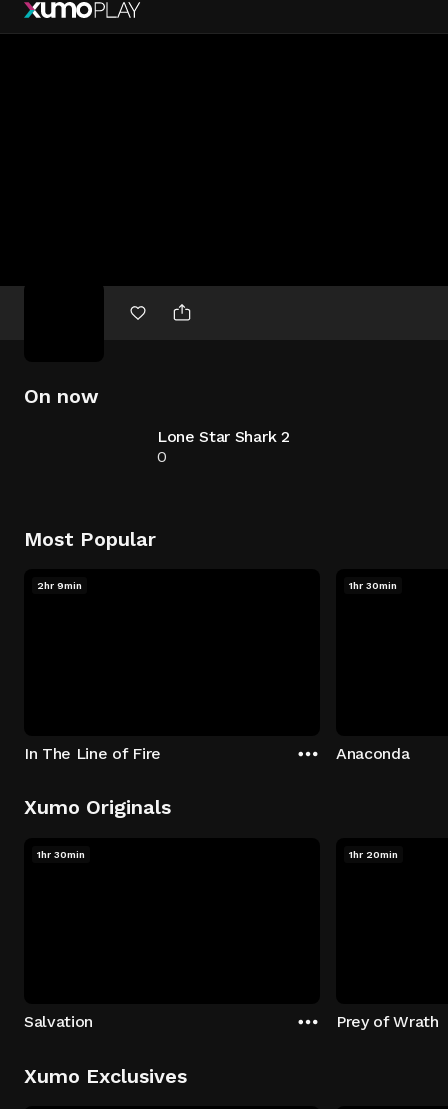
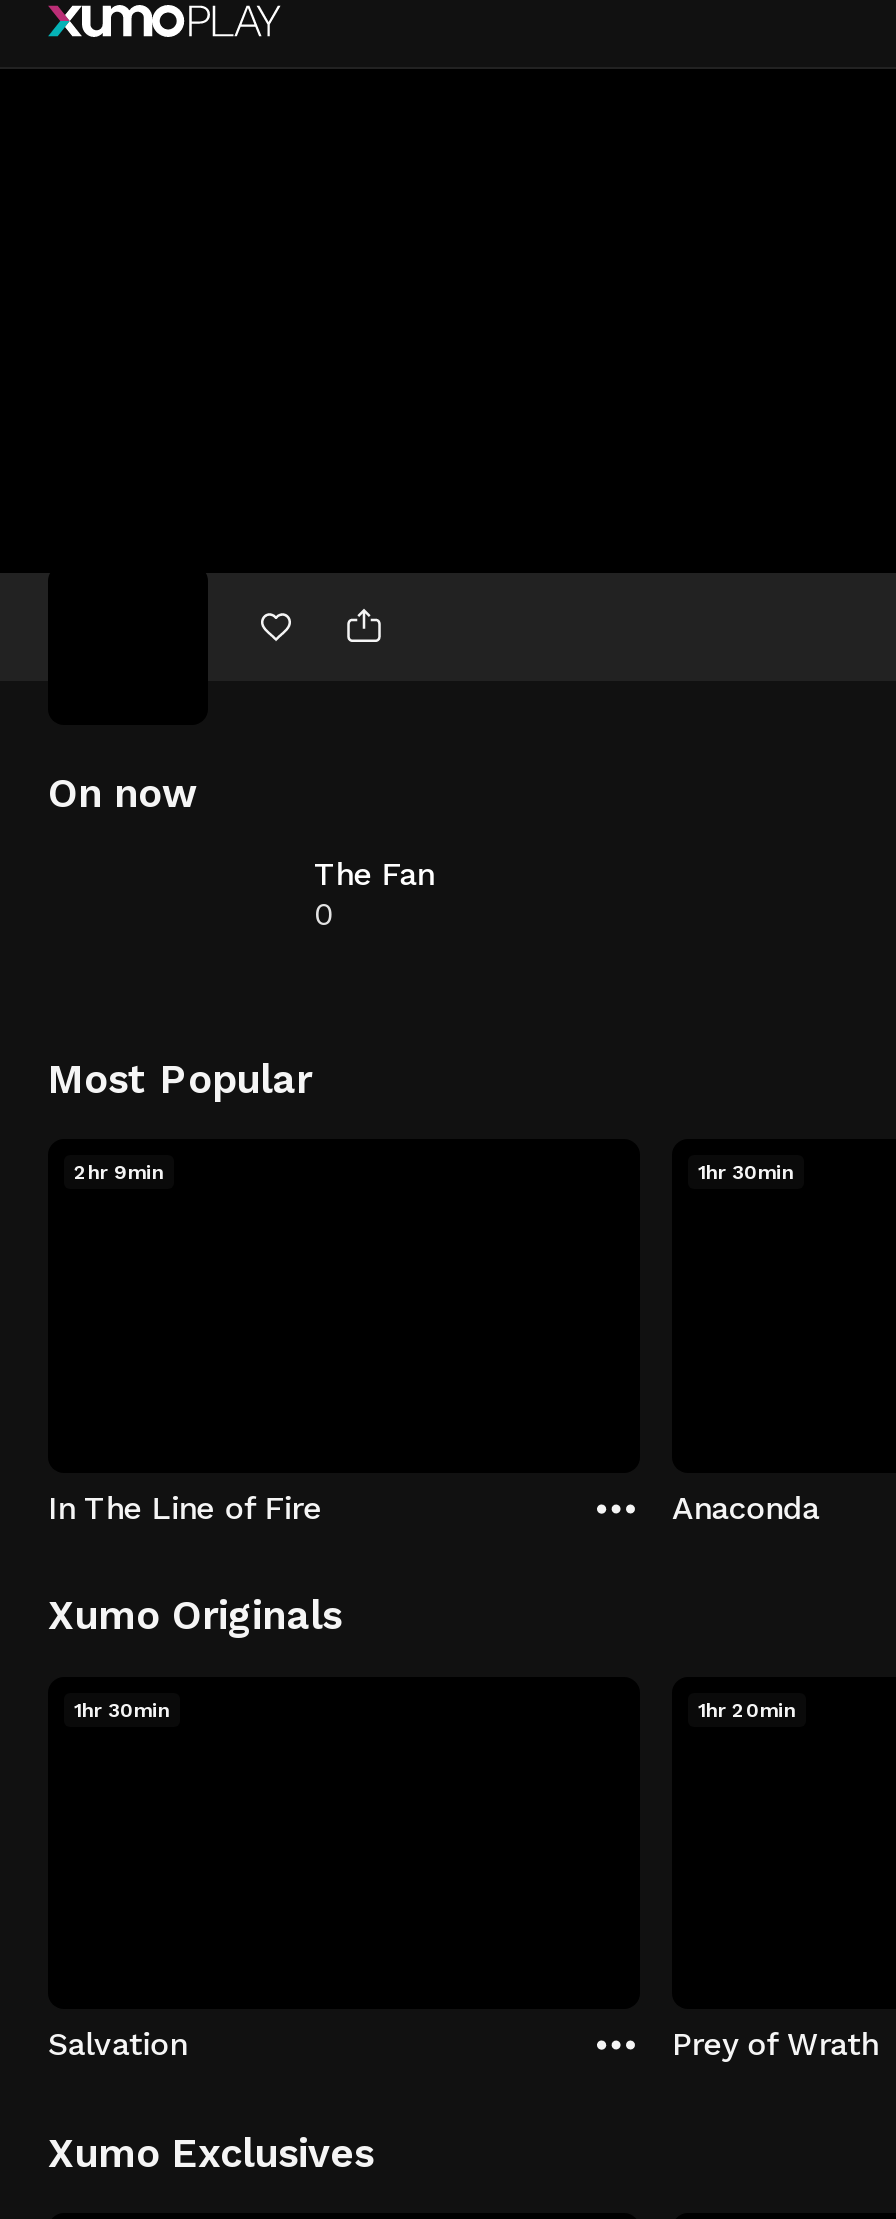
[157,427,290,446] Lone Star Shark 2 -> [314,855,434,893] The Fan

